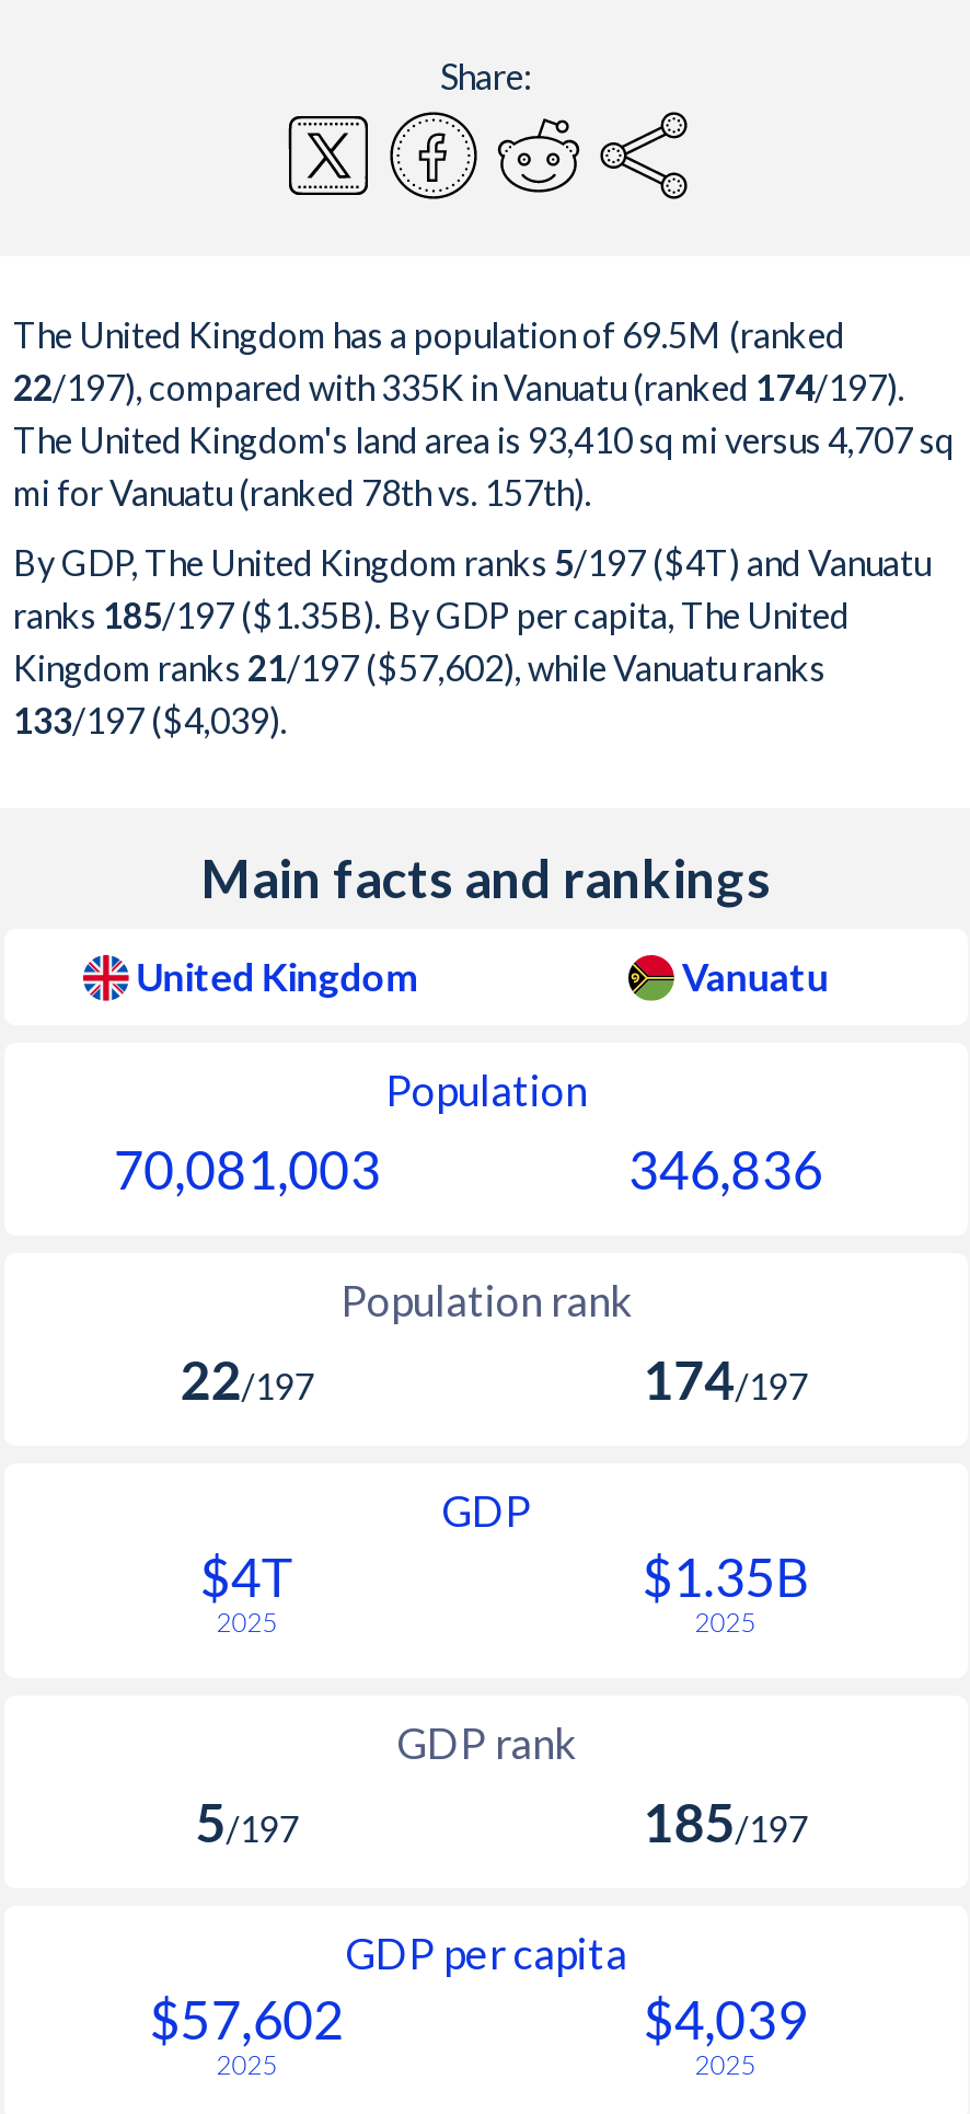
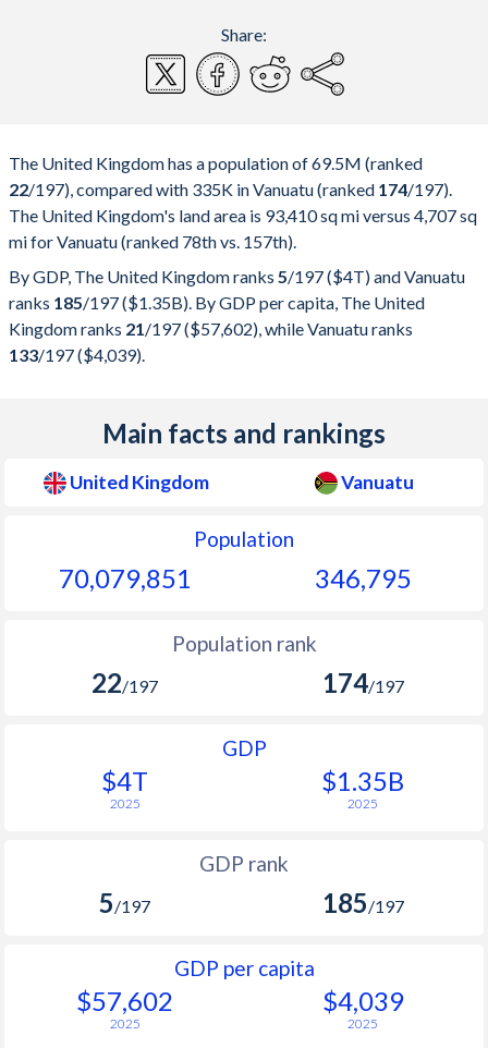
[113,1136,380,1200] 70,081,003 -> [58,562,191,593] 70,079,851
[628,1136,823,1200] 346,836 -> [315,562,412,593] 346,795

